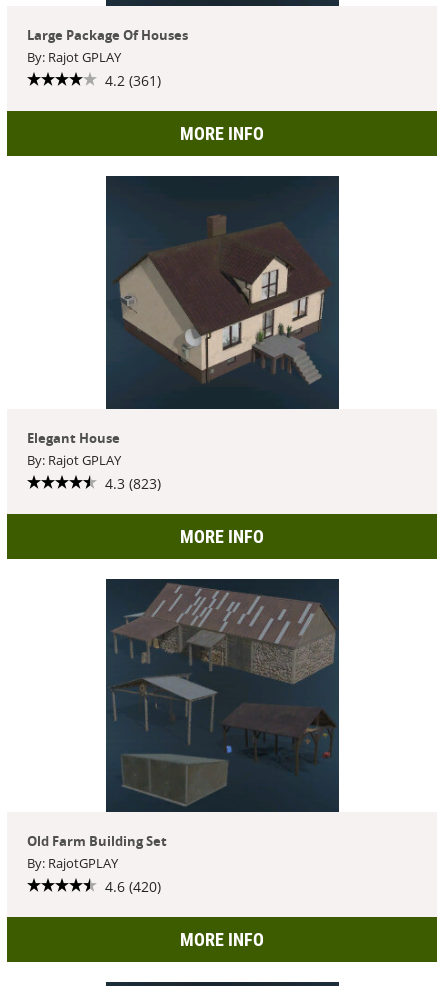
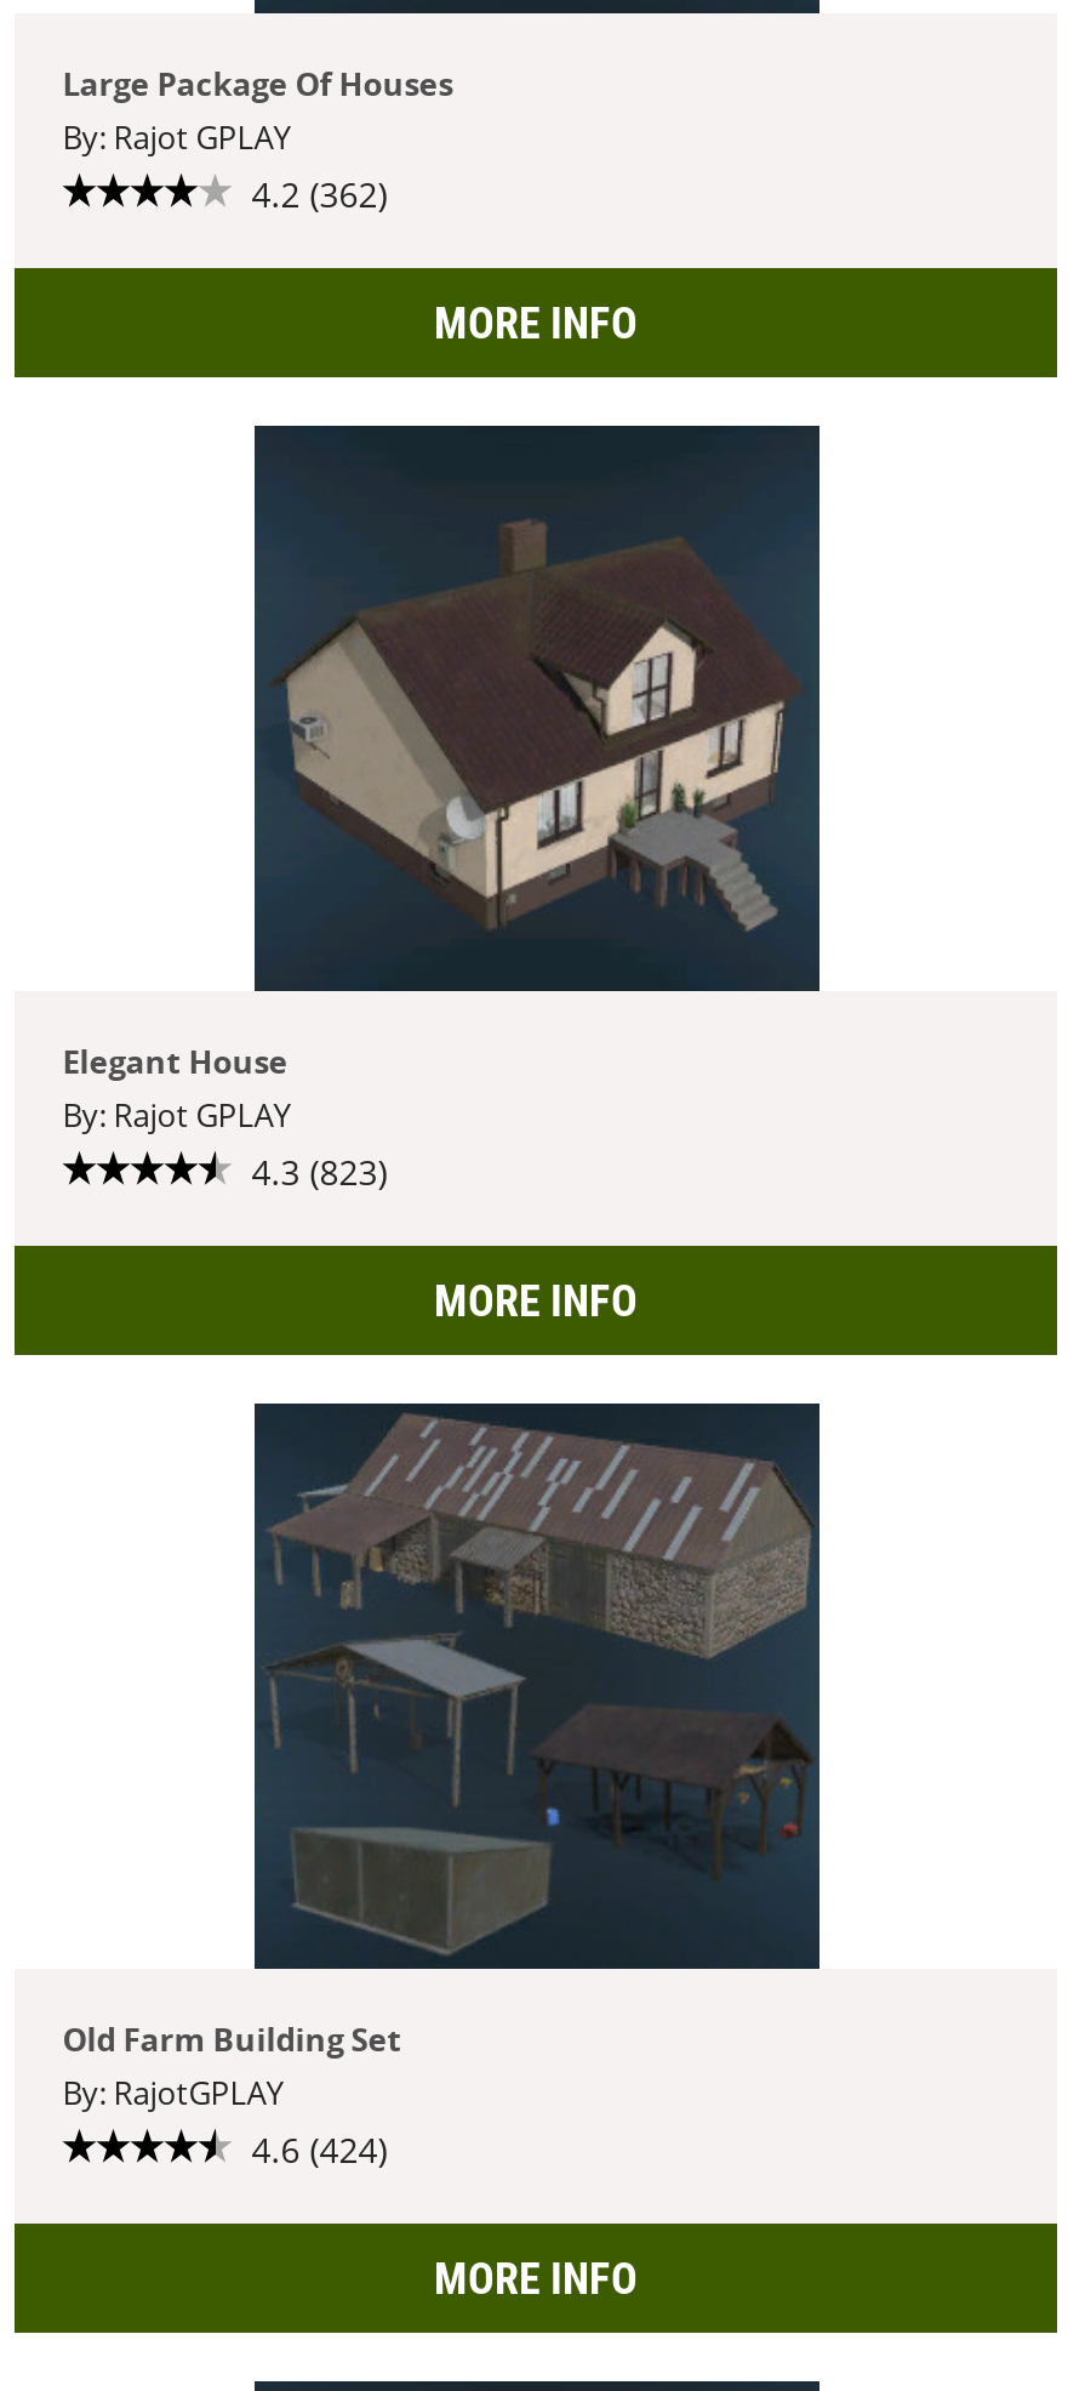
[105,71,161,90] 4.2 (361) -> [252,171,387,217] 4.2 (362)
[105,877,161,896] 4.6 (420) -> [252,2127,387,2173] 4.6 (424)

